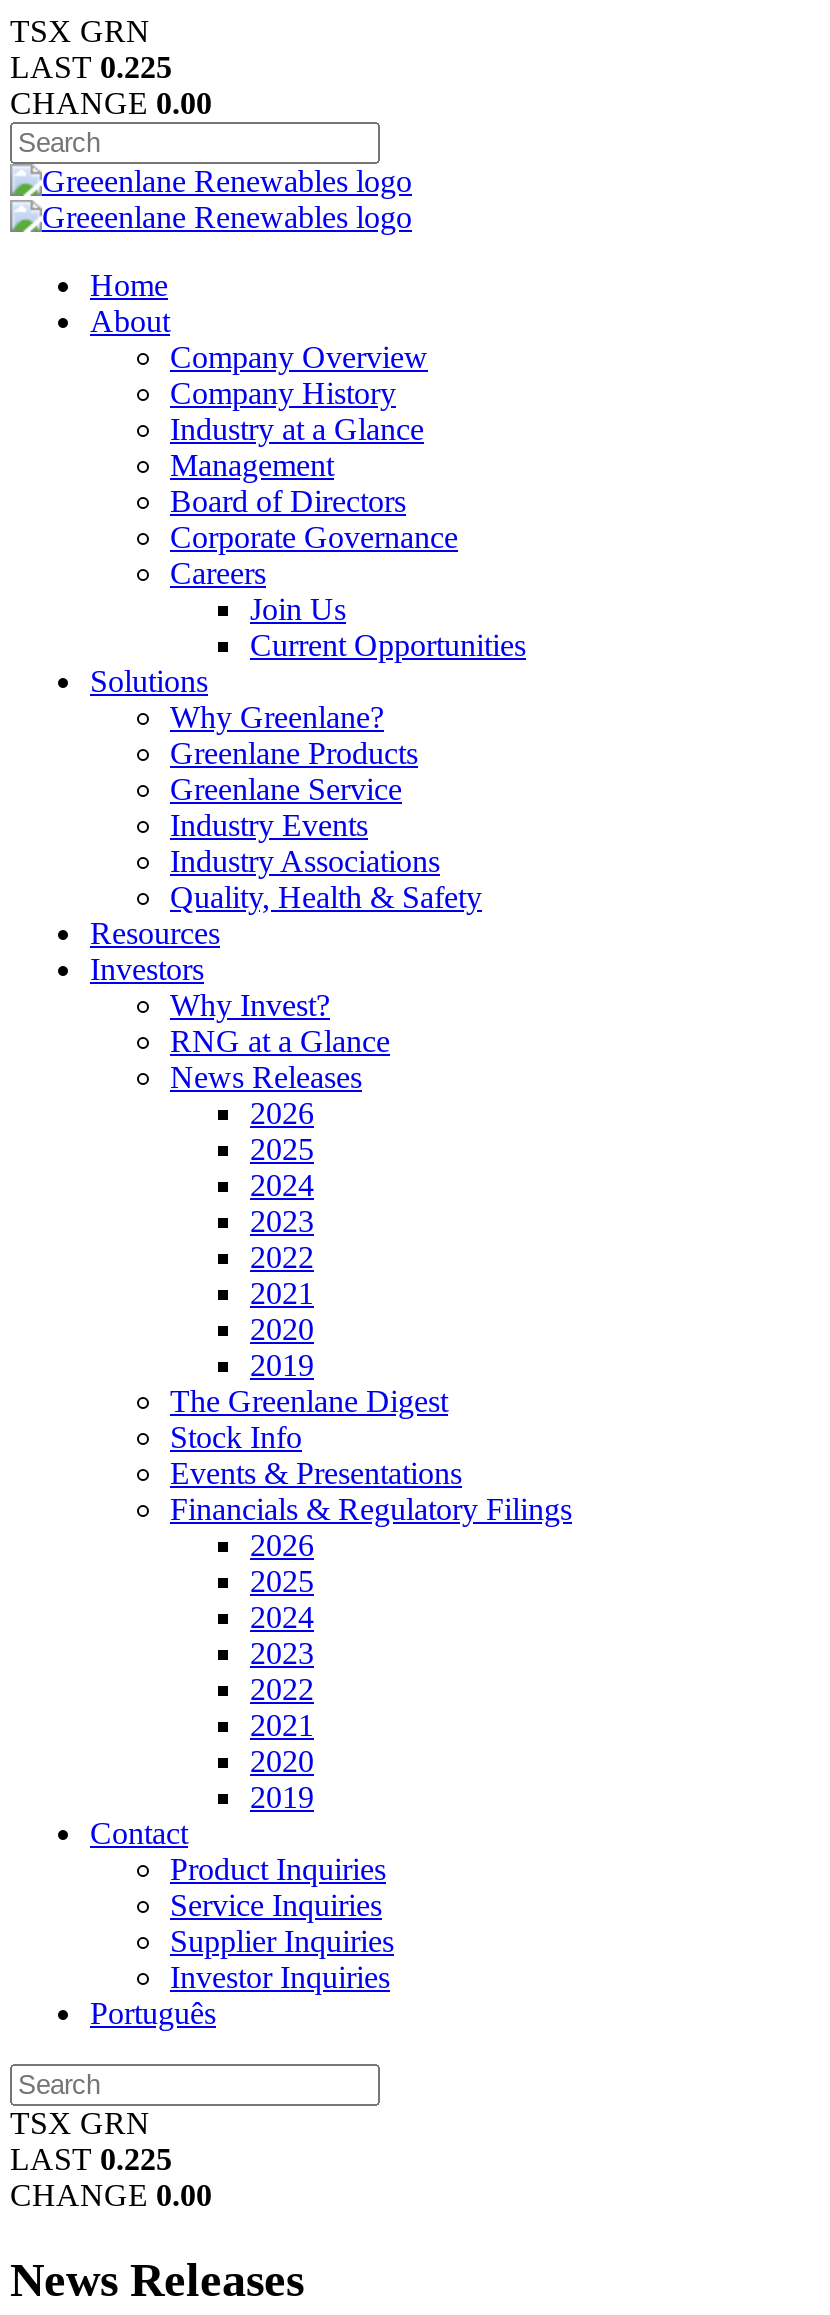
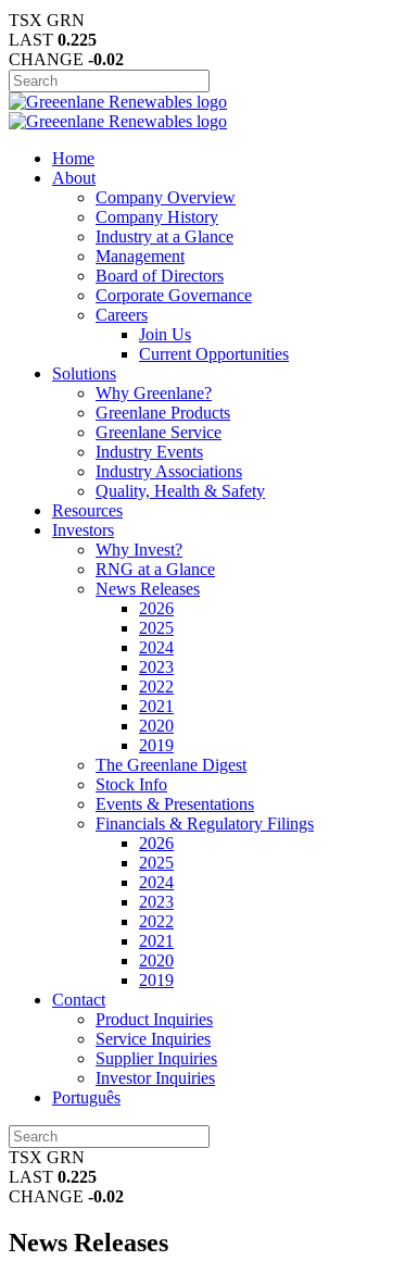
[10,86,212,120] CHANGE 0.00 -> [9,50,124,68] CHANGE -0.02
[10,2178,212,2212] CHANGE 0.00 -> [9,1187,124,1206] CHANGE -0.02

